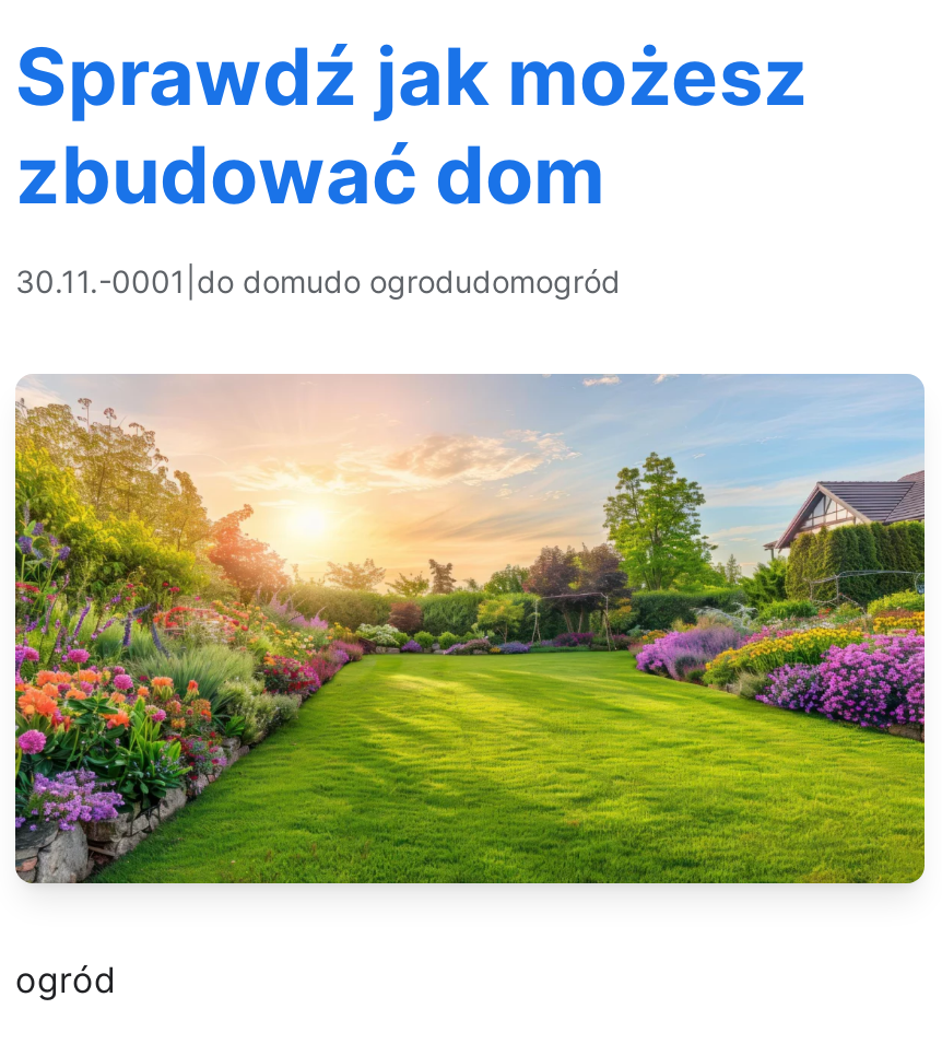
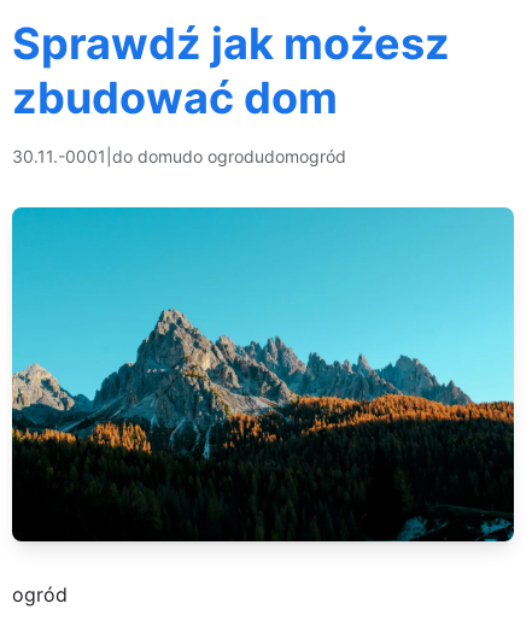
[13,374,927,888] [image] -> [11,206,515,543] [image]

